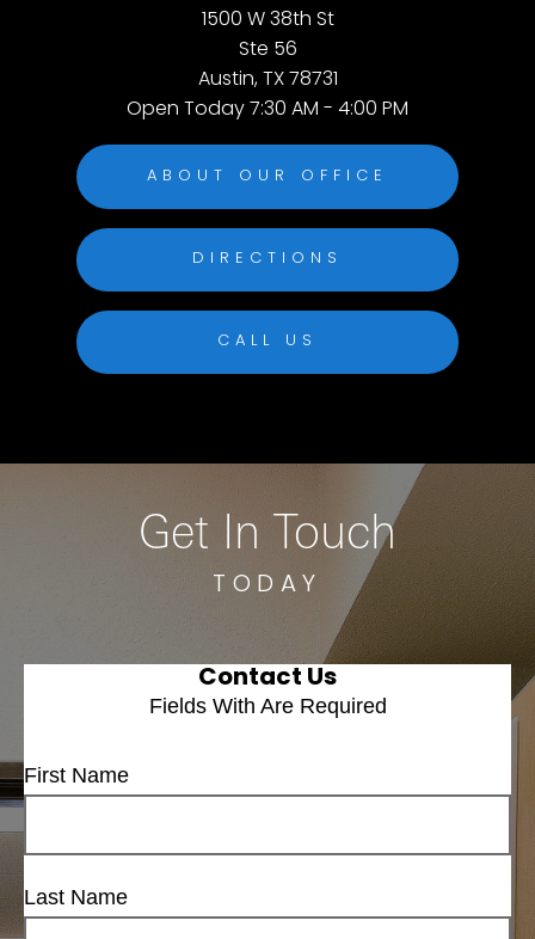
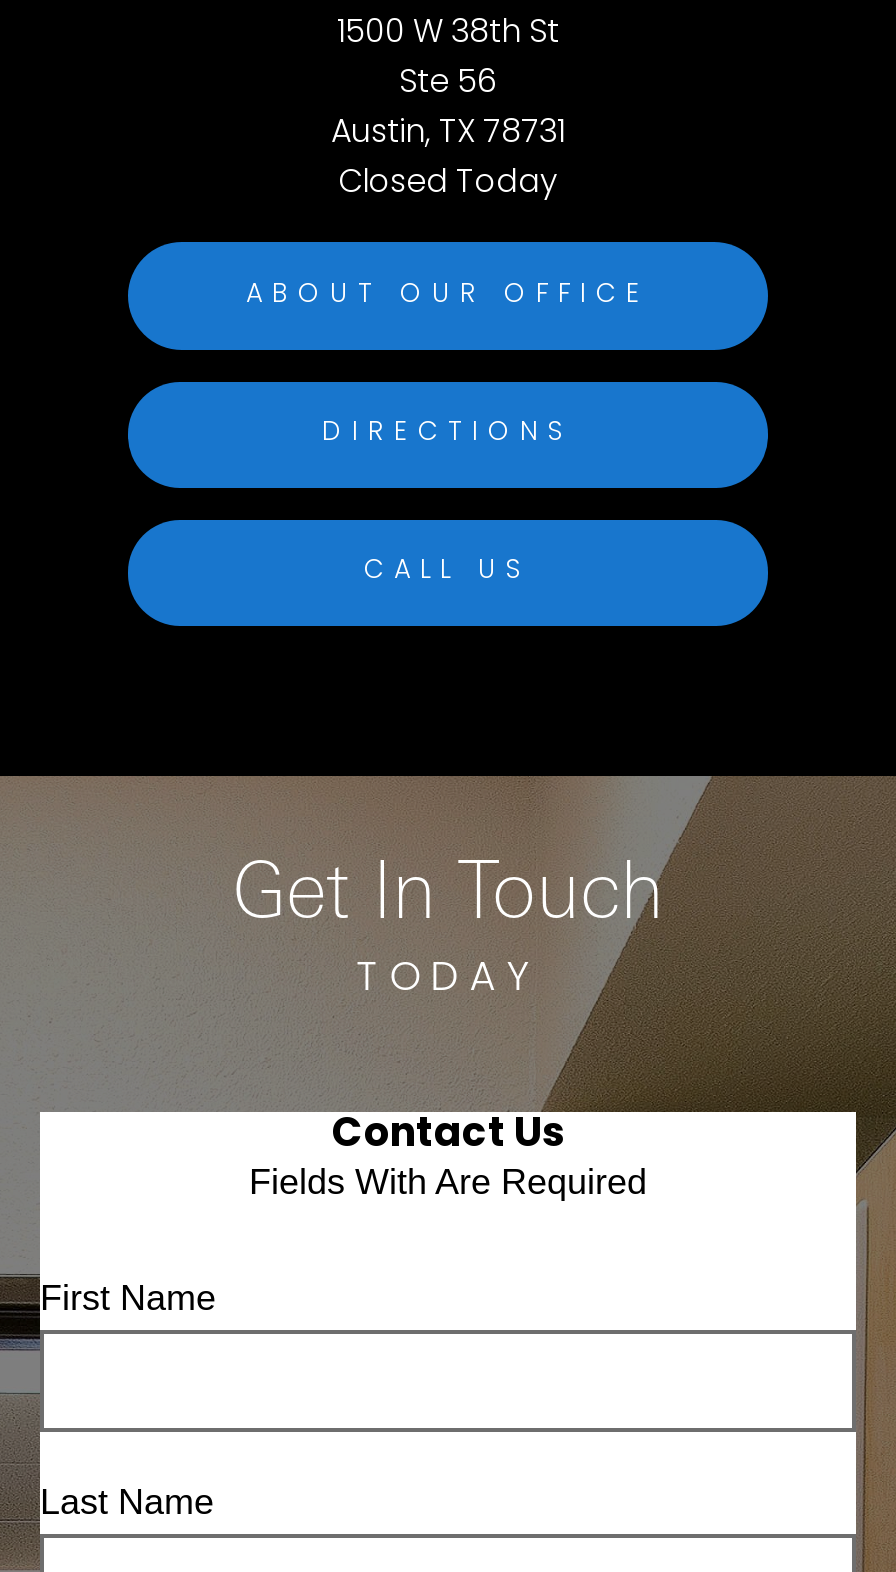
[127,95,408,126] Open Today 7:30 AM - 4:00 PM -> [338,158,558,210] Closed Today

